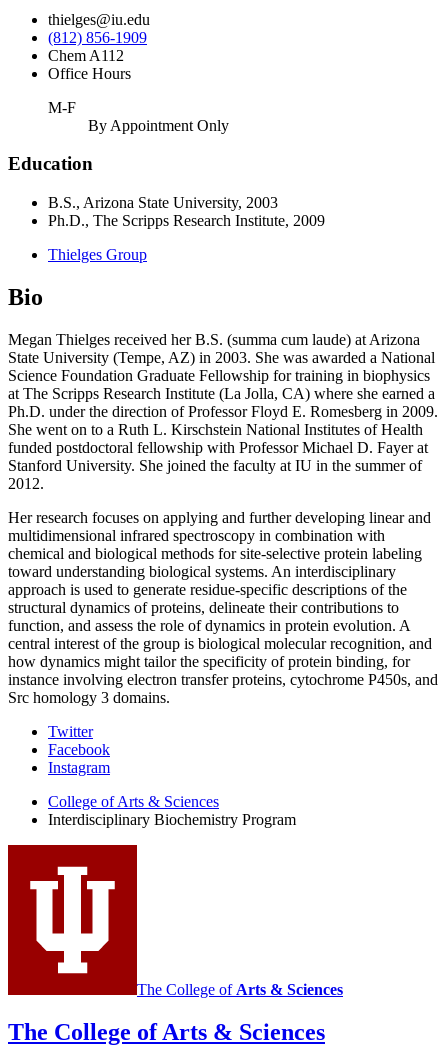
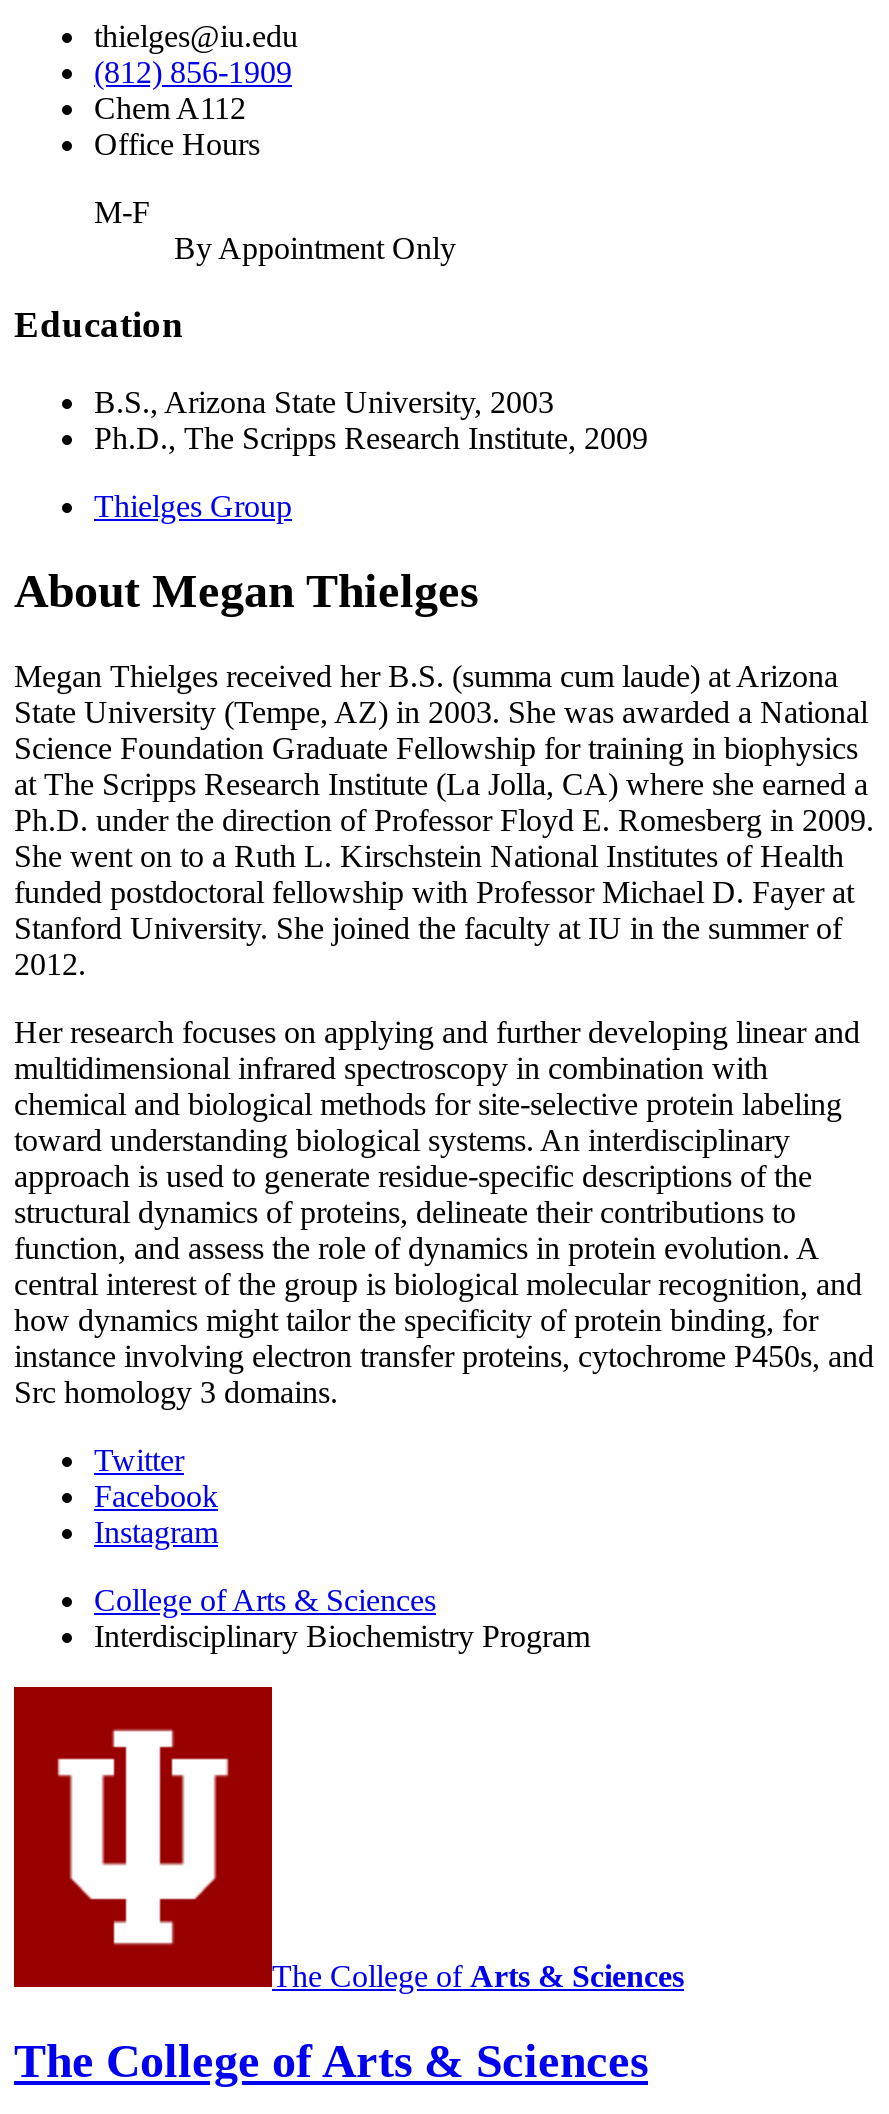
[8,284,43,310] Bio -> [14,565,478,617] About Megan Thielges

